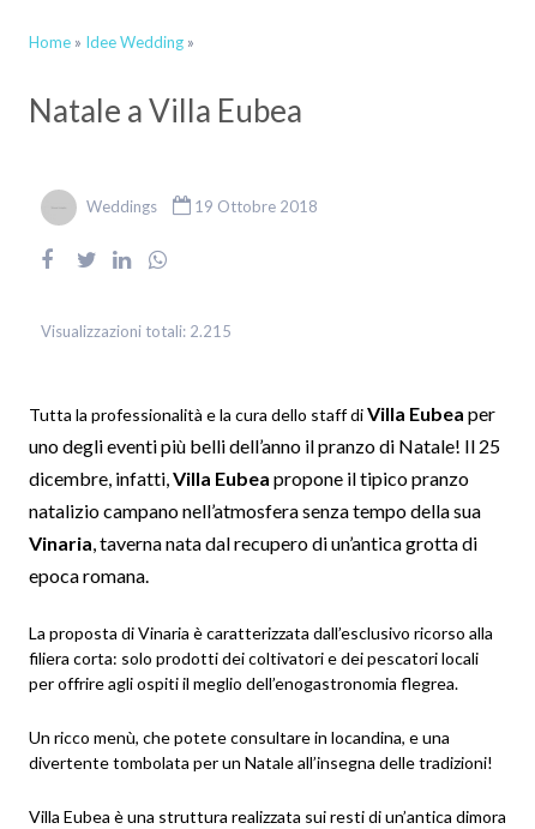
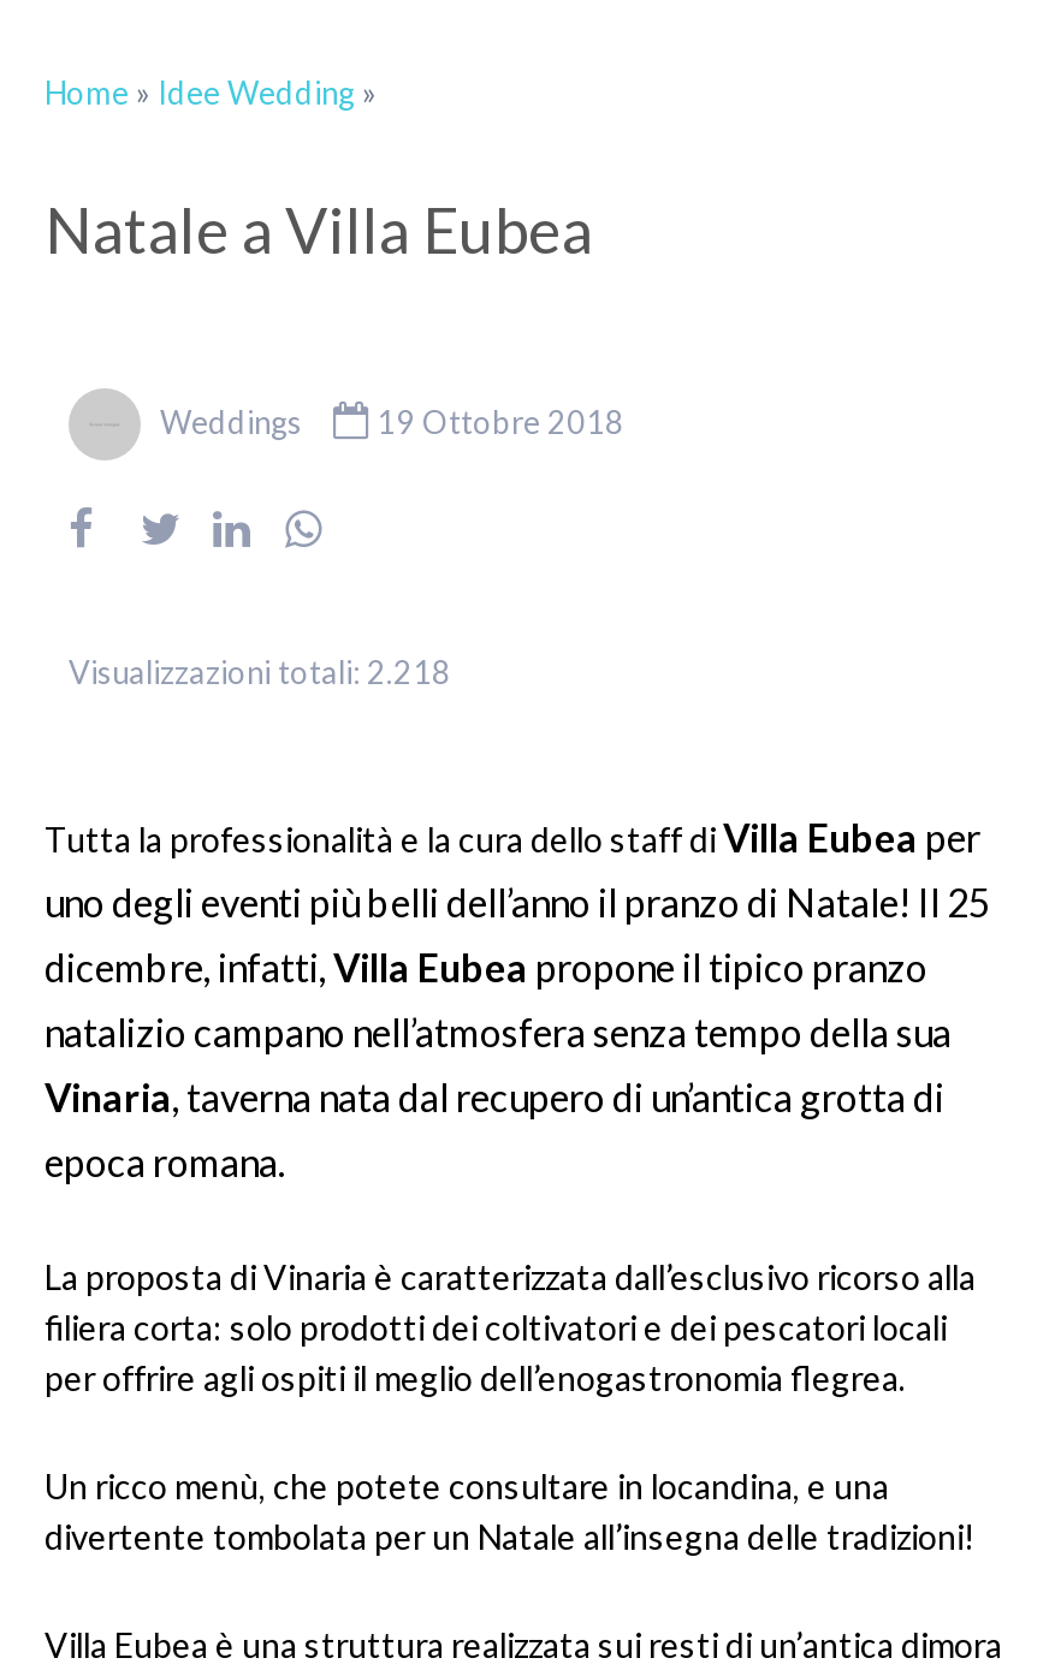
[41,322,232,341] Visualizzazioni totali: 2.215 -> [69,653,451,691] Visualizzazioni totali: 2.218

